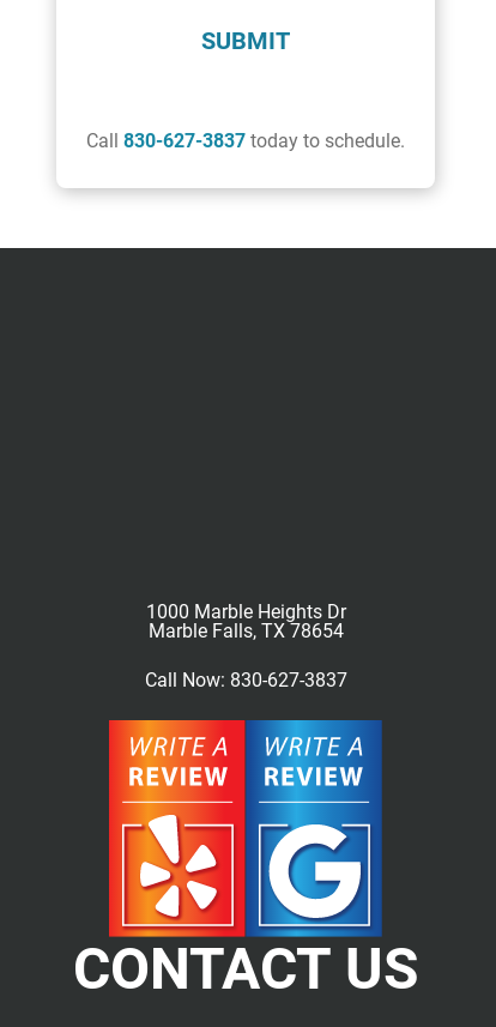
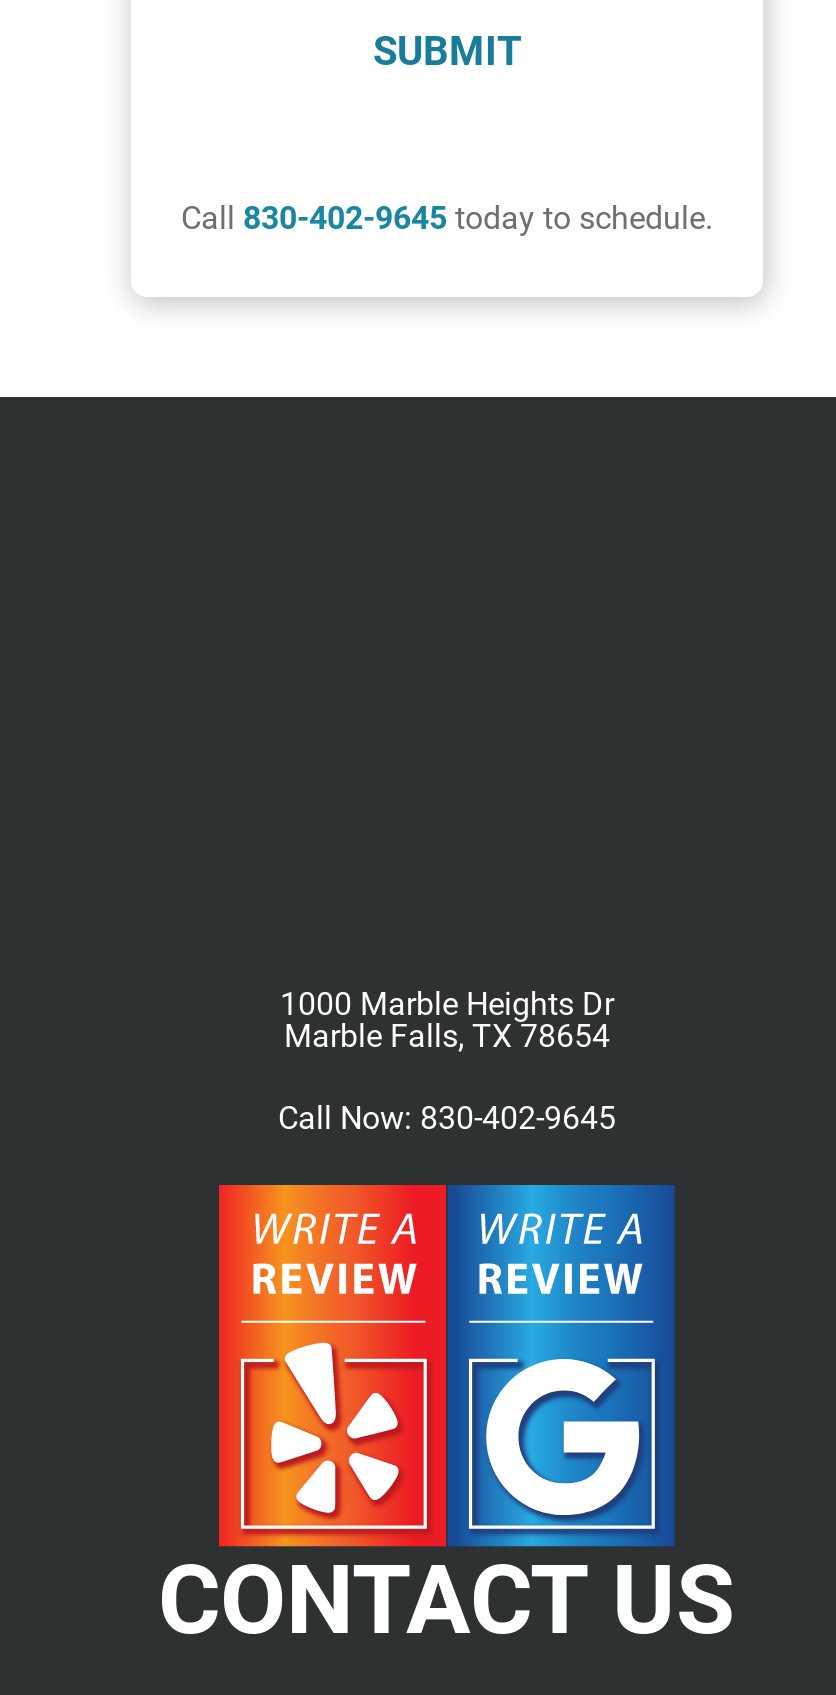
[86,130,405,152] Call 830-627-3837 today to schedule. -> [181,199,713,237] Call 830-402-9645 today to schedule.
[144,669,347,692] Call Now: 830-627-3837 -> [278,1100,616,1138] Call Now: 830-402-9645

